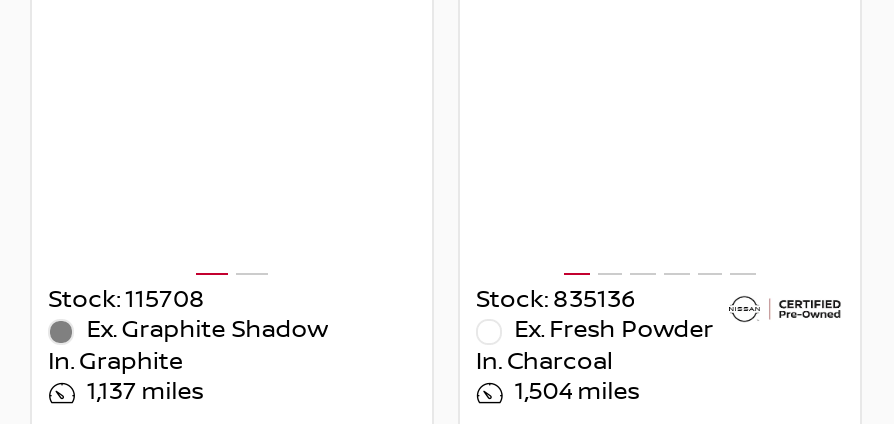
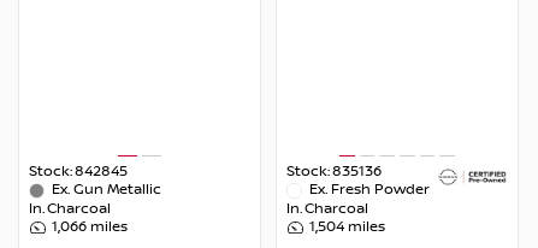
[48,284,205,314] Stock: 115708 -> [29,162,128,180] Stock: 842845
[87,315,327,345] Ex. Graphite Shadow -> [52,181,161,199] Ex. Gun Metallic
[48,347,183,377] In. Graphite -> [29,200,111,218] In. Charcoal
[87,378,203,408] 1,137 miles -> [52,219,127,237] 1,066 miles

